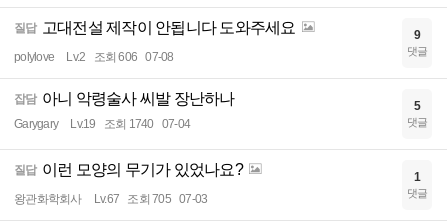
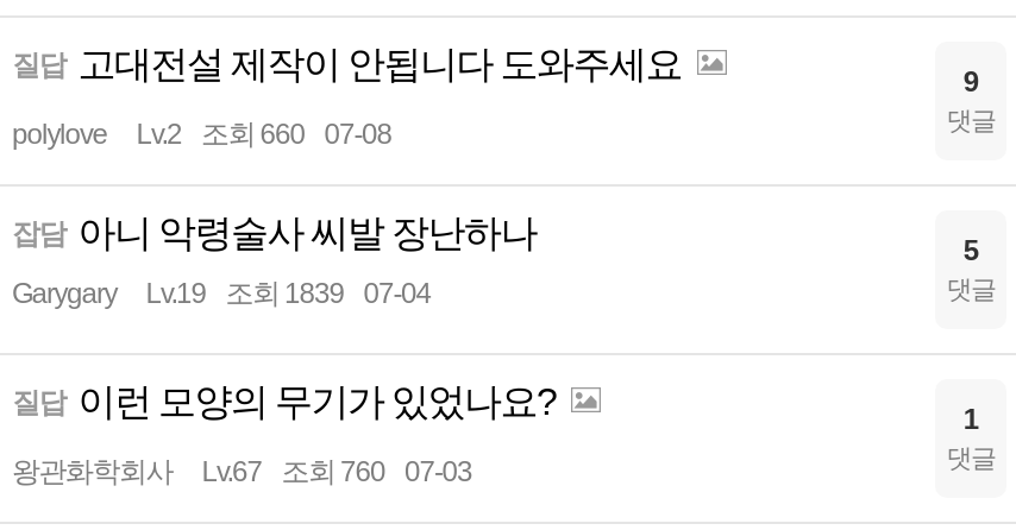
[14,50,173,64] polylove Lv.2 조회 606 07-08 -> [12,118,391,151] polylove Lv.2 조회 660 07-08
[14,117,190,131] Garygary Lv.19 조회 1740 07-04 -> [12,277,431,310] Garygary Lv.19 조회 1839 07-04
[14,192,207,206] 왕관화학회사 Lv.67 조회 705 07-03 -> [12,455,472,488] 왕관화학회사 Lv.67 조회 760 07-03

